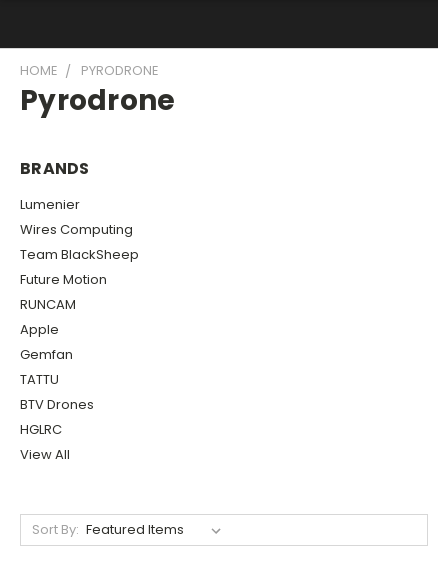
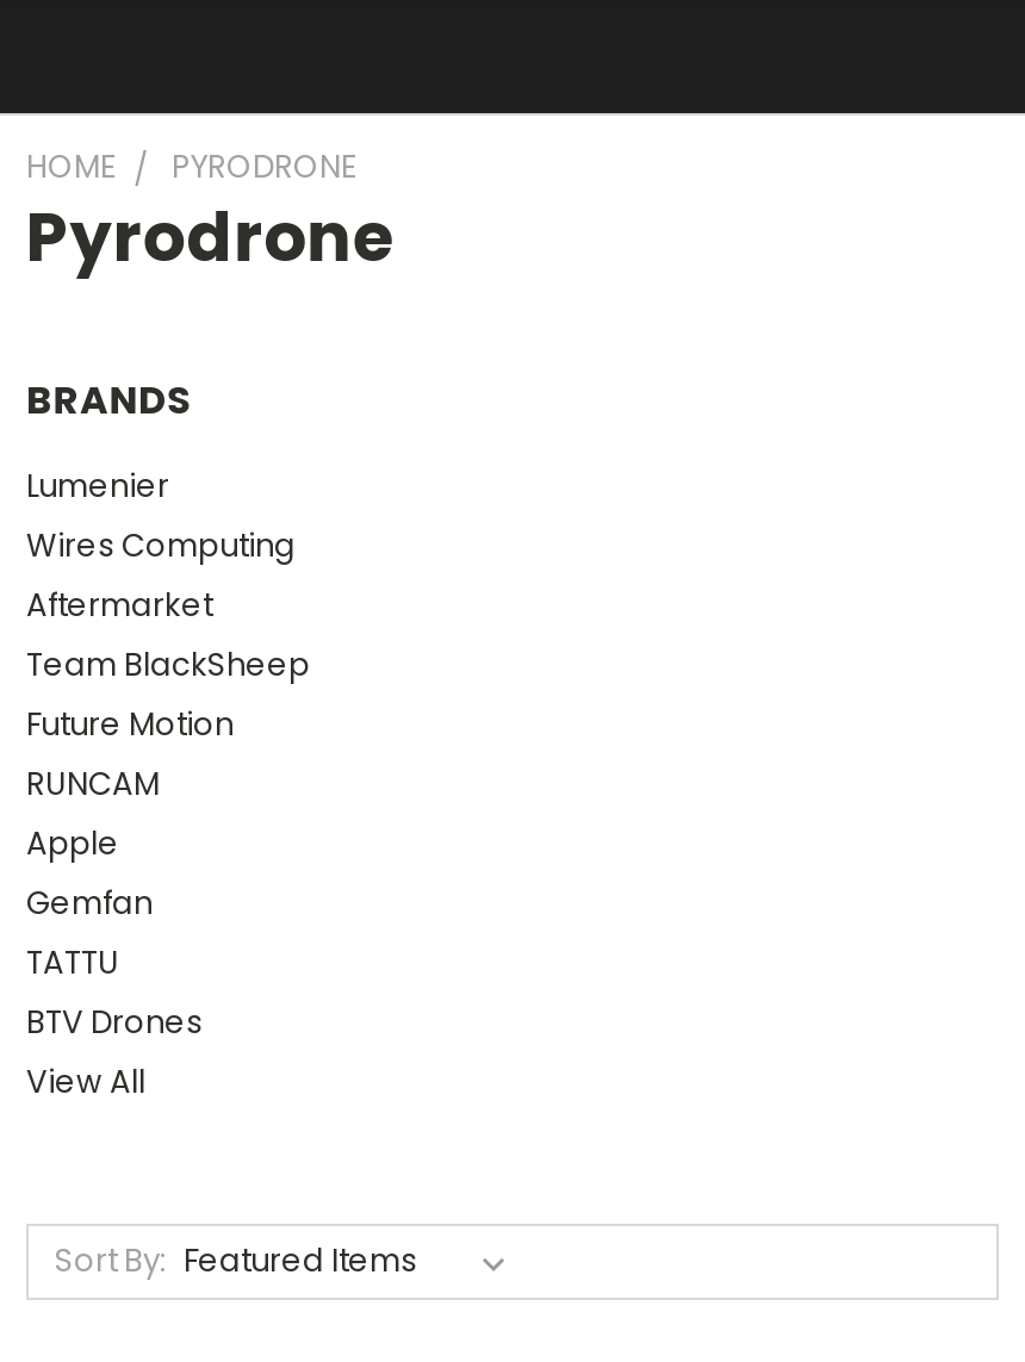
none -> [26,583,212,628] Aftermarket
moved [20,245,139,414] -> [26,642,310,1045]: Team BlackSheep | Future Motion | RUNCAM | Apple | Gemfan | TATTU | BTV Drones
[20,420,62,439] HGLRC -> none

